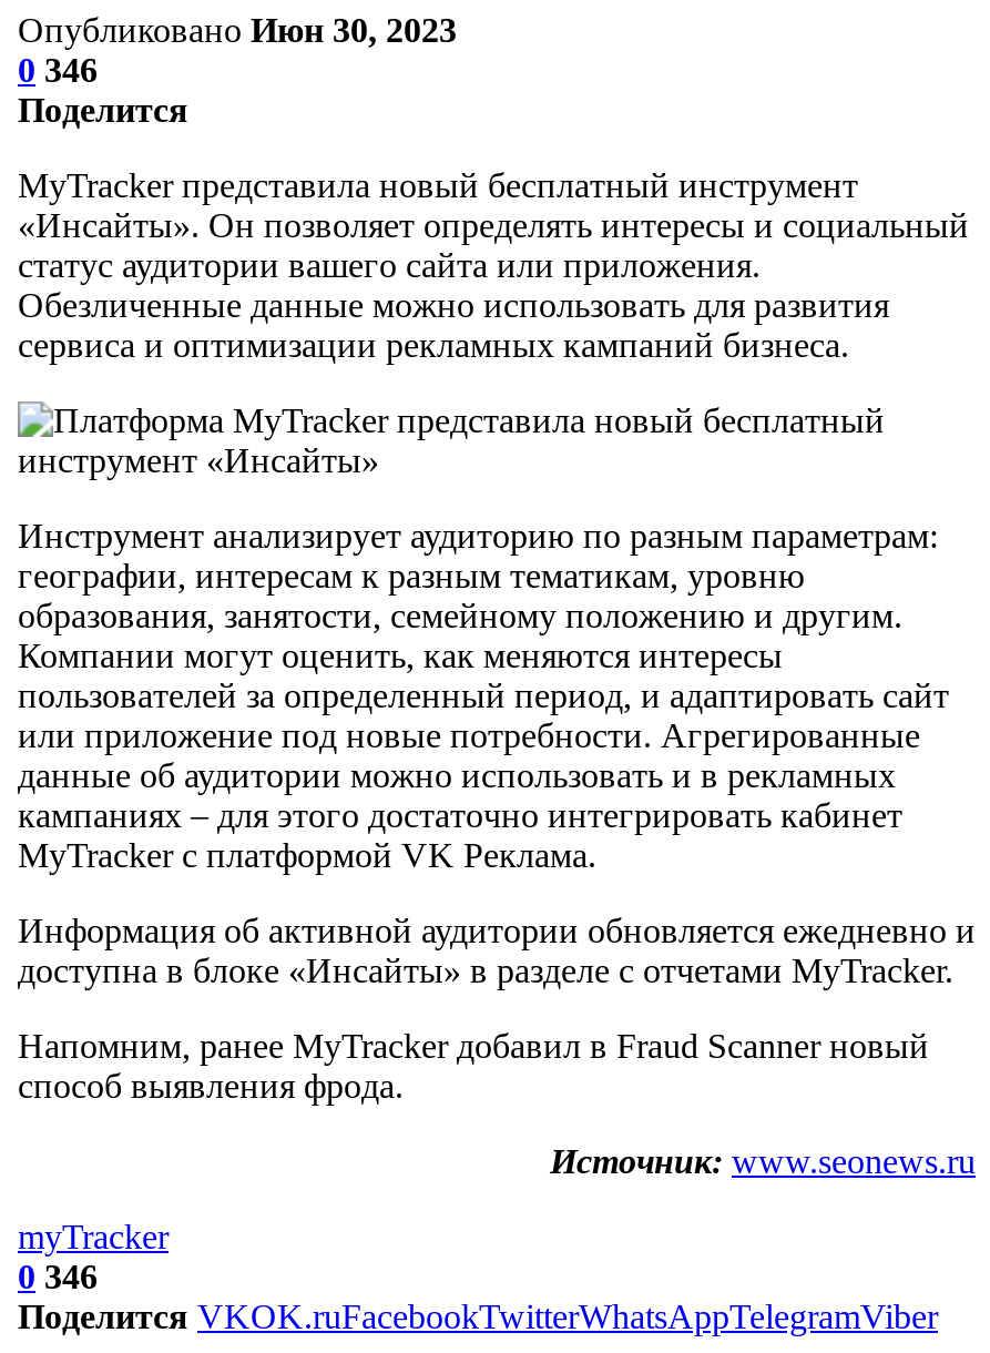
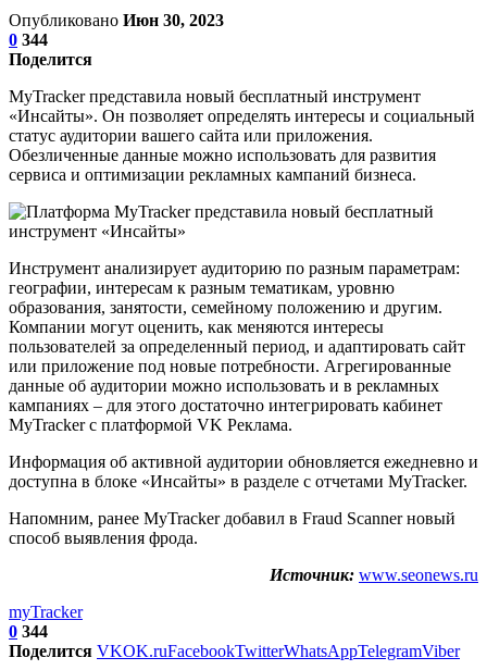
[18,51,98,88] 0 346 -> [9,30,48,49] 0 344
[18,1257,98,1295] 0 346 -> [9,622,48,640] 0 344

